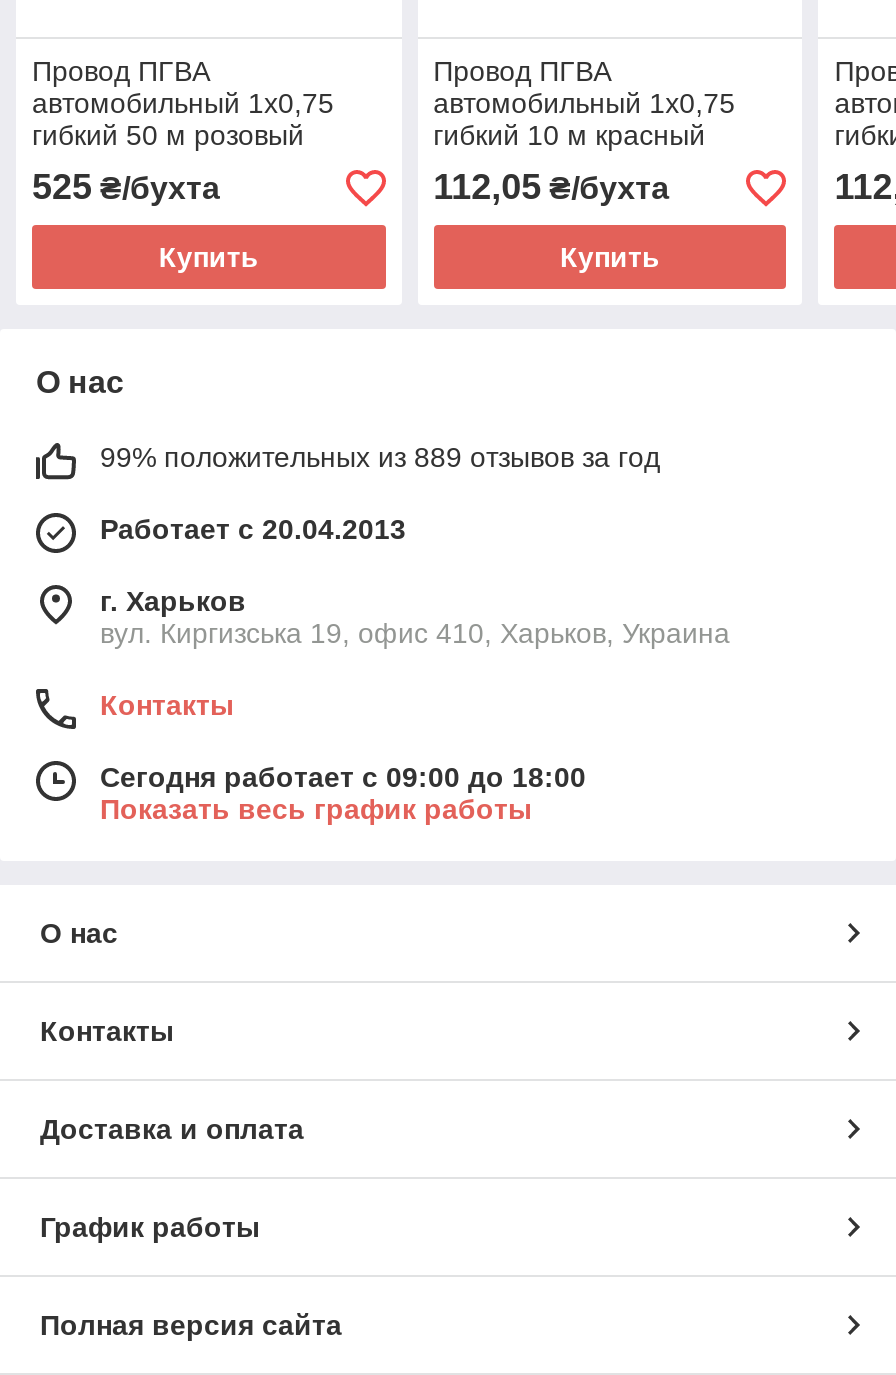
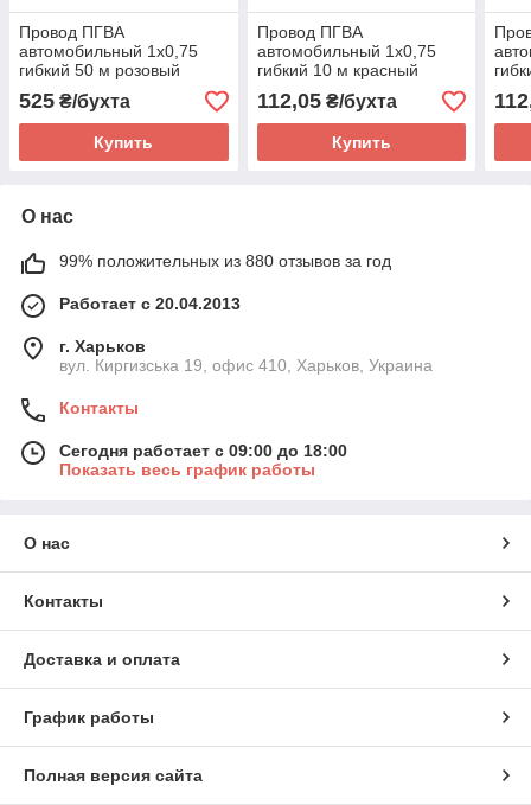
[100,442,660,474] 99% положительных из 889 отзывов за год -> [59,252,391,271] 99% положительных из 880 отзывов за год

